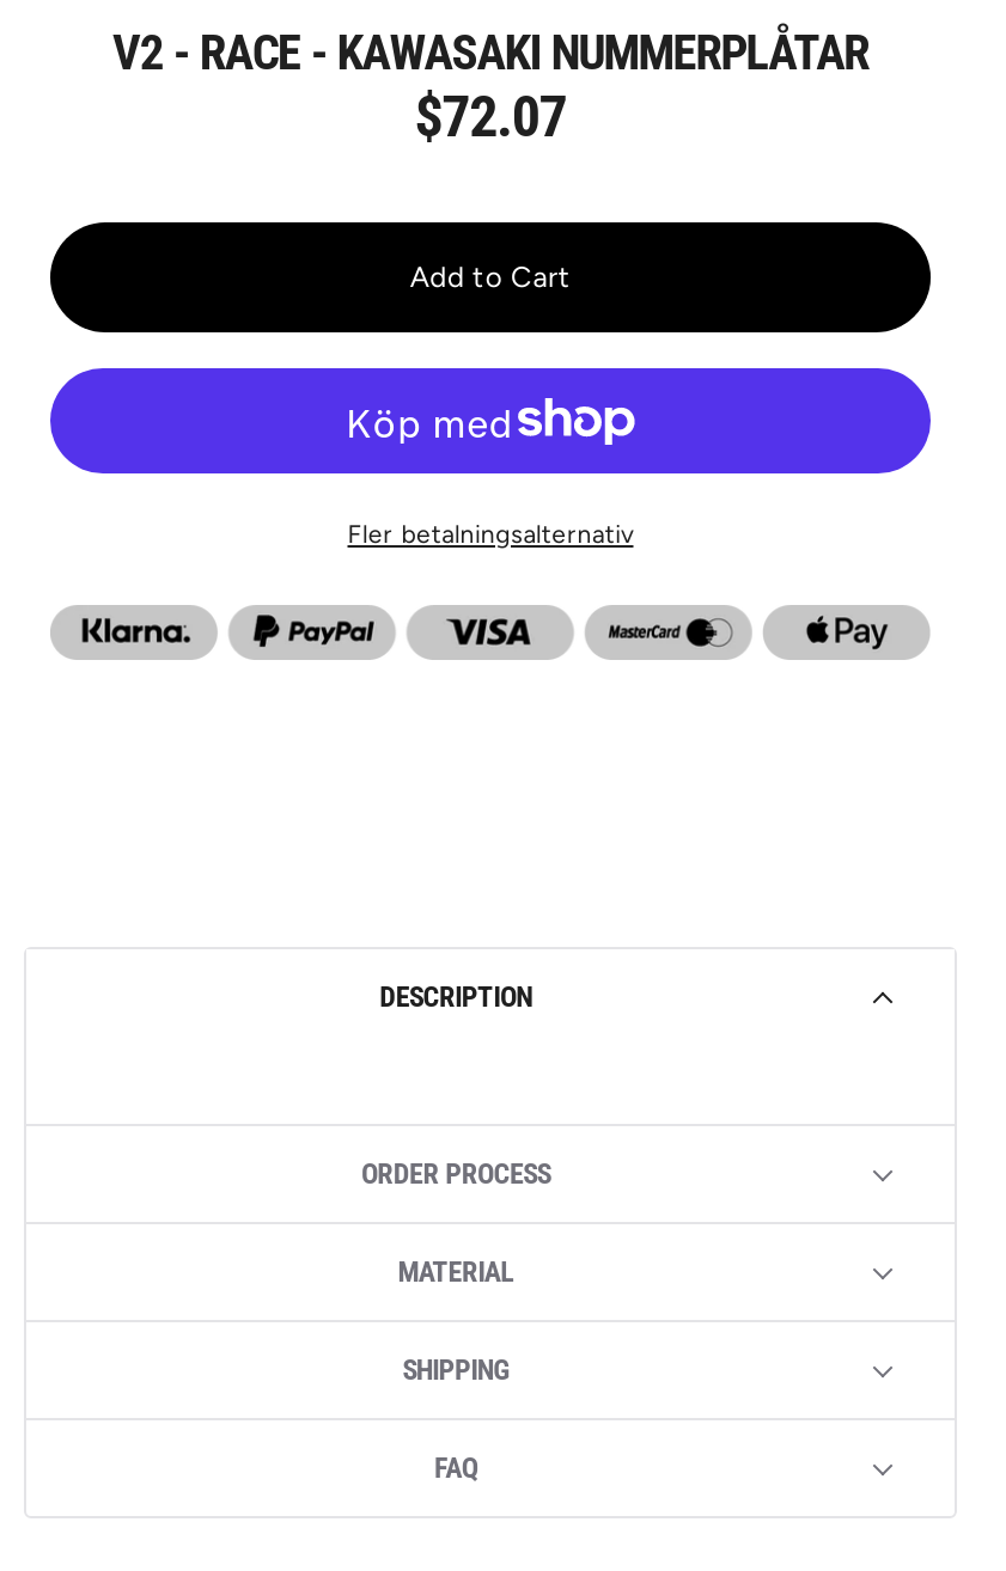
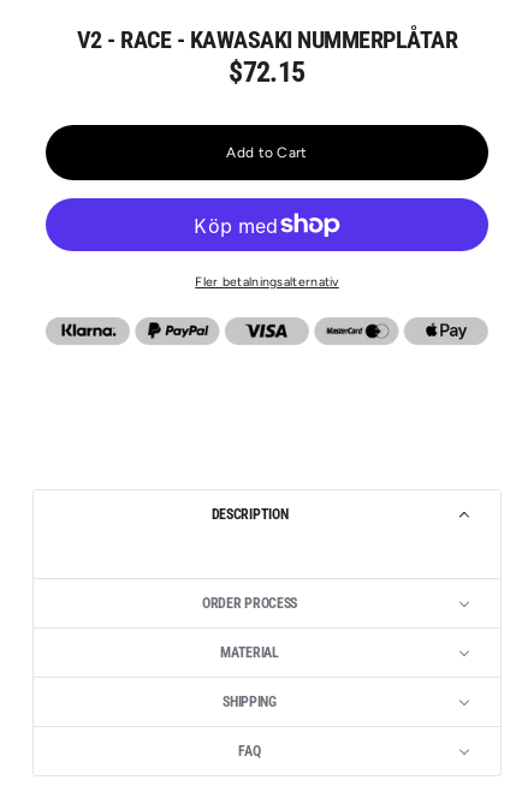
[415,84,566,151] $72.07 -> [229,56,305,89] $72.15

